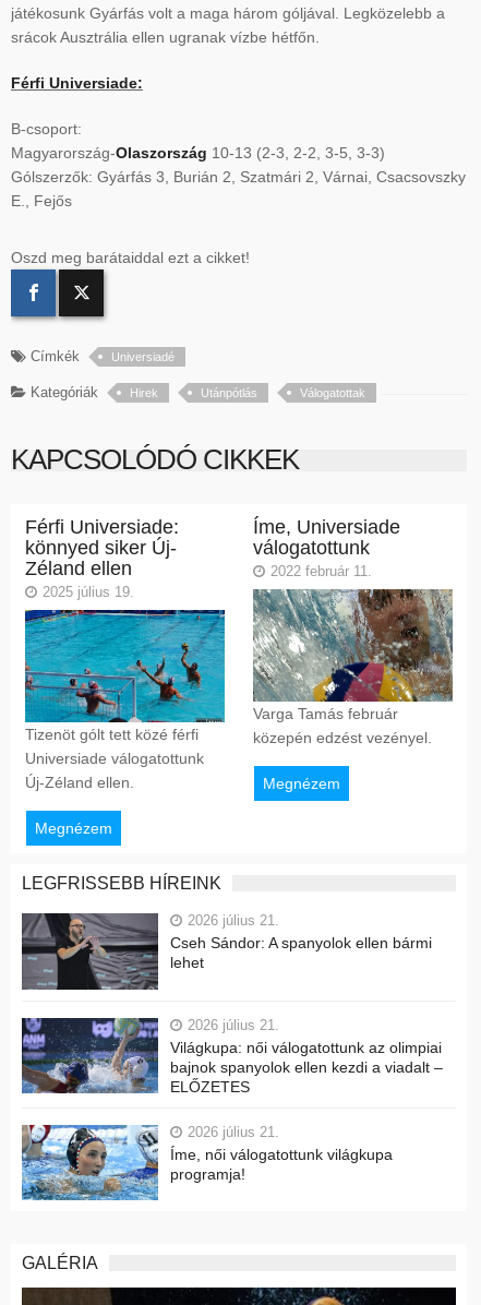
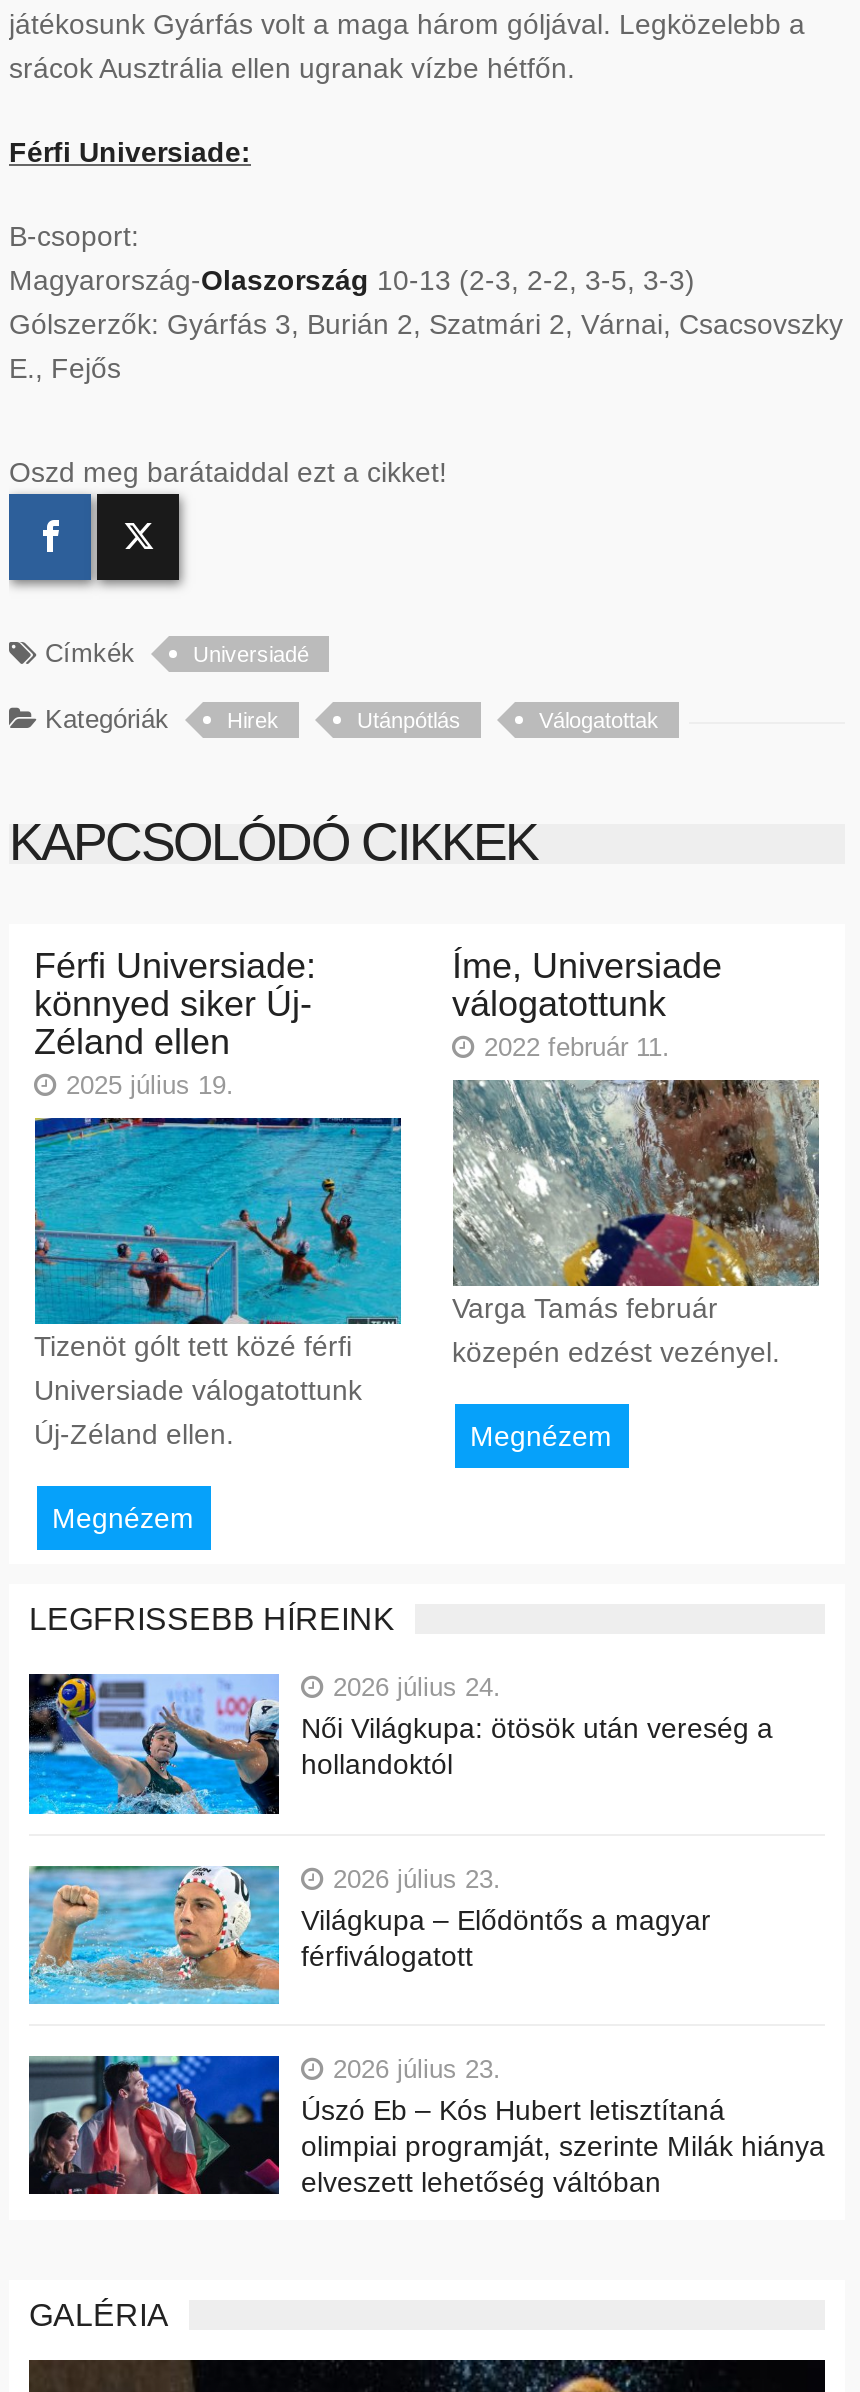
[21,912,432,991] [image] | 2026 július 21. | Cseh Sándor: A spanyolok ellen bármi | lehet -> [27,1672,773,1816] [image] | 2026 július 24. | Női Világkupa: ötösök után vereség a | hollandoktól
[21,1017,443,1095] [image] | 2026 július 21. | Világkupa: női válogatottunk az olimpiai | bajnok spanyolok ellen kezdi a viadalt – | ELŐZETES -> [27,1863,711,2006] [image] | 2026 július 23. | Világkupa – Elődöntős a magyar | férfiválogatott
[21,1122,393,1201] [image] | 2026 július 21. | Íme, női válogatottunk világkupa | programja! -> [27,2054,825,2200] [image] | 2026 július 23. | Úszó Eb – Kós Hubert letisztítaná | olimpiai programját, szerinte Milák hiánya | elveszett lehetőség váltóban

